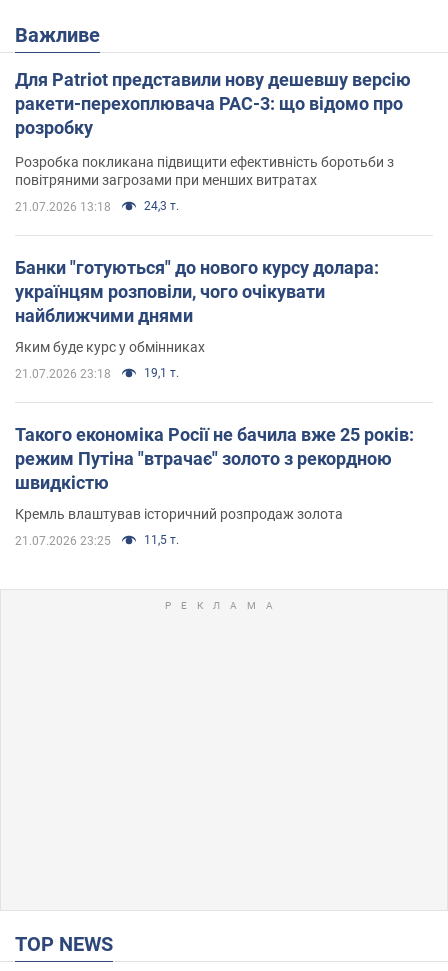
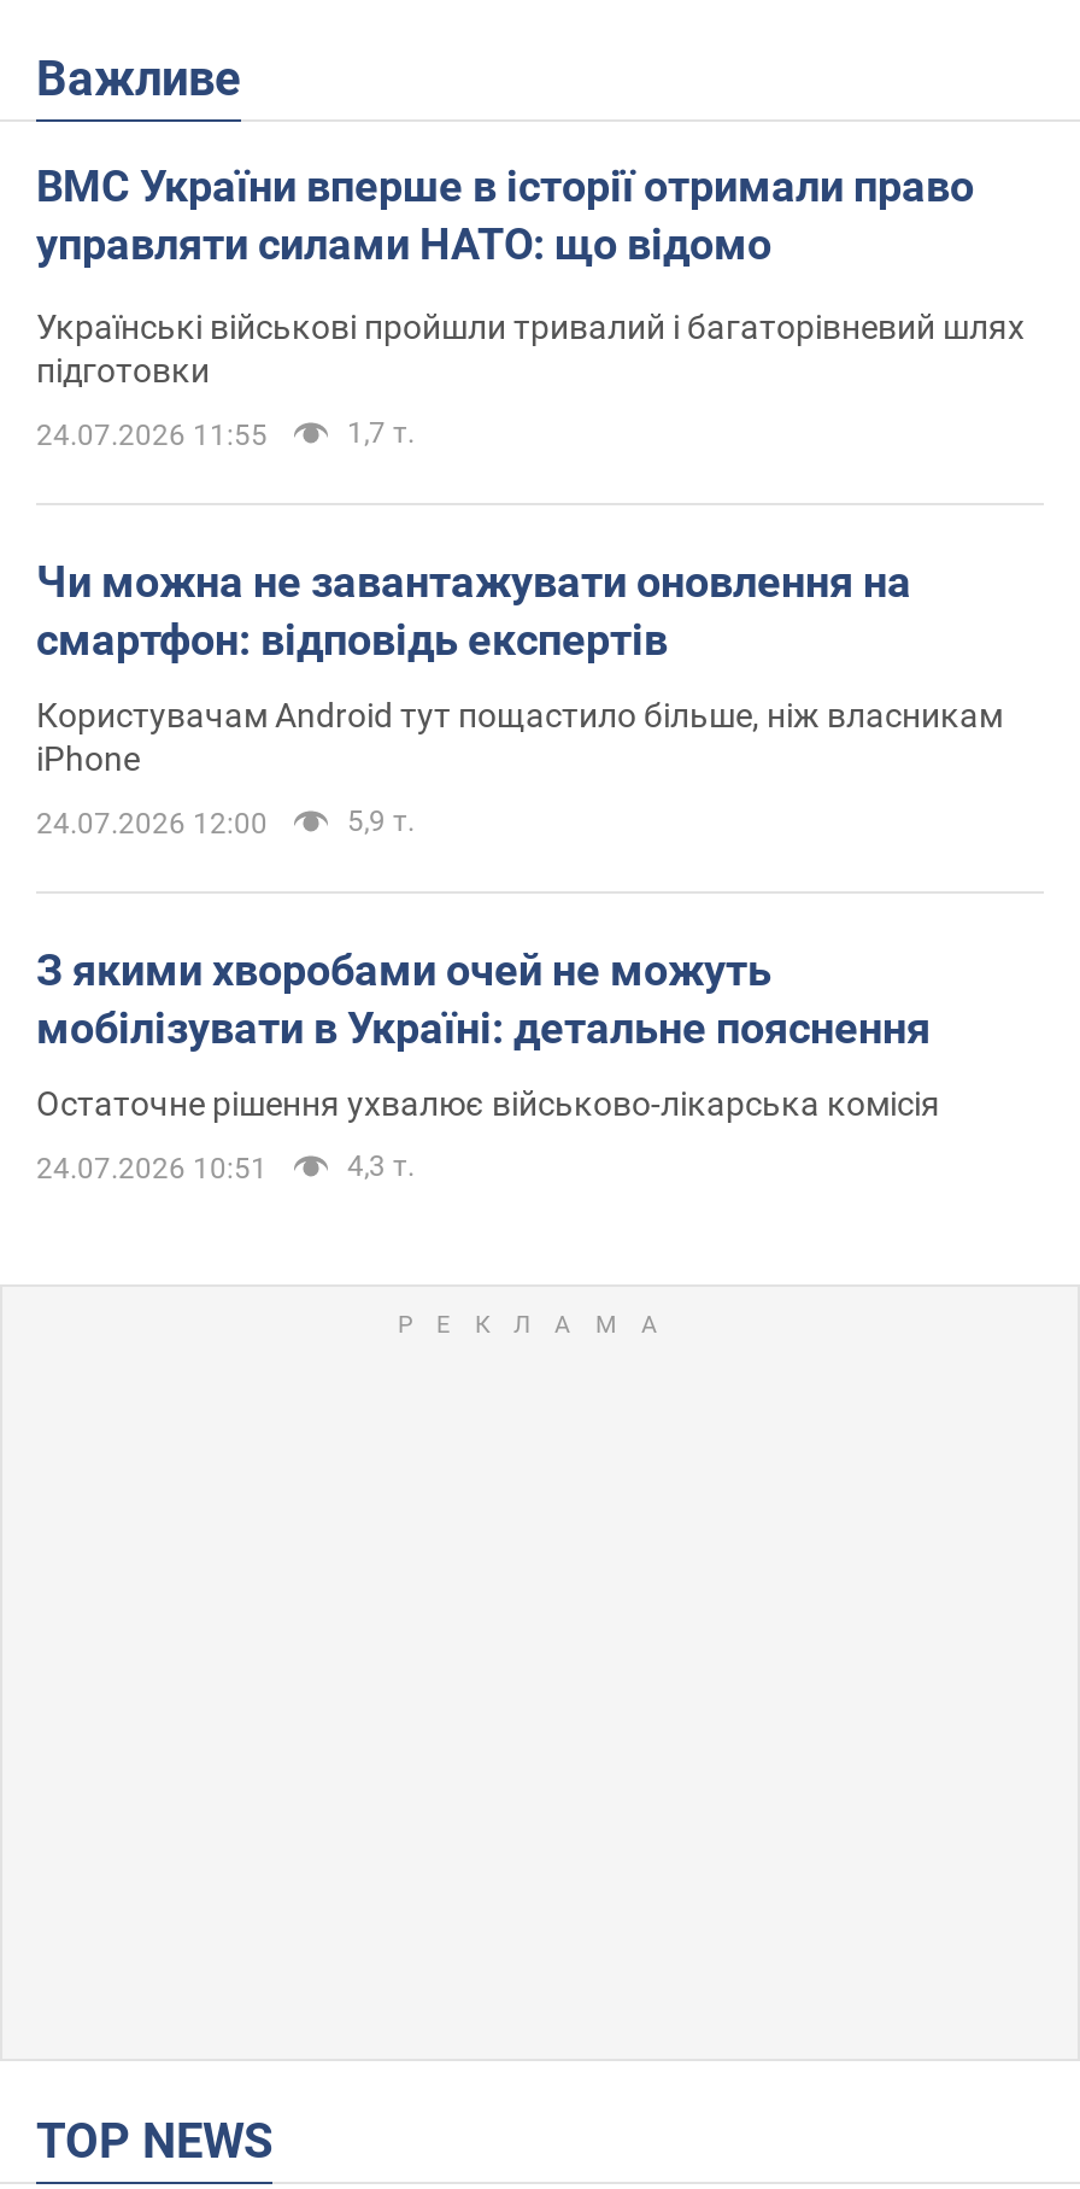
[15,69,411,138] Для Patriot представили нову дешевшу версію | ракети-перехоплювача PAC-3: що відомо про | розробку -> [36,161,974,270] ВМС України вперше в історії отримали право | управляти силами НАТО: що відомо
[15,154,394,188] Розробка покликана підвищити ефективність боротьби з | повітряними загрозами при менших витратах -> [36,308,1025,390] Українські військові пройшли тривалий і багаторівневий шлях | підготовки
[15,199,179,214] 21.07.2026 13:18 | 24,3 т. -> [36,417,415,453] 24.07.2026 11:55 | 1,7 т.
[15,257,379,326] Банки "готуються" до нового курсу долара: | українцям розповіли, чого очікувати | найближчими днями -> [36,557,911,665] Чи можна не завантажувати оновлення на | смартфон: відповідь експертів
[15,339,205,355] Яким буде курс у обмінниках -> [36,697,1003,779] Користувачам Android тут пощастило більше, ніж власникам | iPhone
[15,366,179,381] 21.07.2026 23:18 | 19,1 т. -> [36,805,415,841] 24.07.2026 12:00 | 5,9 т.
[15,424,414,493] Такого економіка Росії не бачила вже 25 років: | режим Путіна "втрачає" золото з рекордною | швидкістю -> [36,945,931,1054] З якими хворобами очей не можуть | мобілізувати в Україні: детальне пояснення
[15,506,343,522] Кремль влаштував історичний розпродаж золота -> [36,1085,940,1124] Остаточне рішення ухвалює військово-лікарська комісія
[15,533,179,548] 21.07.2026 23:25 | 11,5 т. -> [36,1150,415,1186] 24.07.2026 10:51 | 4,3 т.

